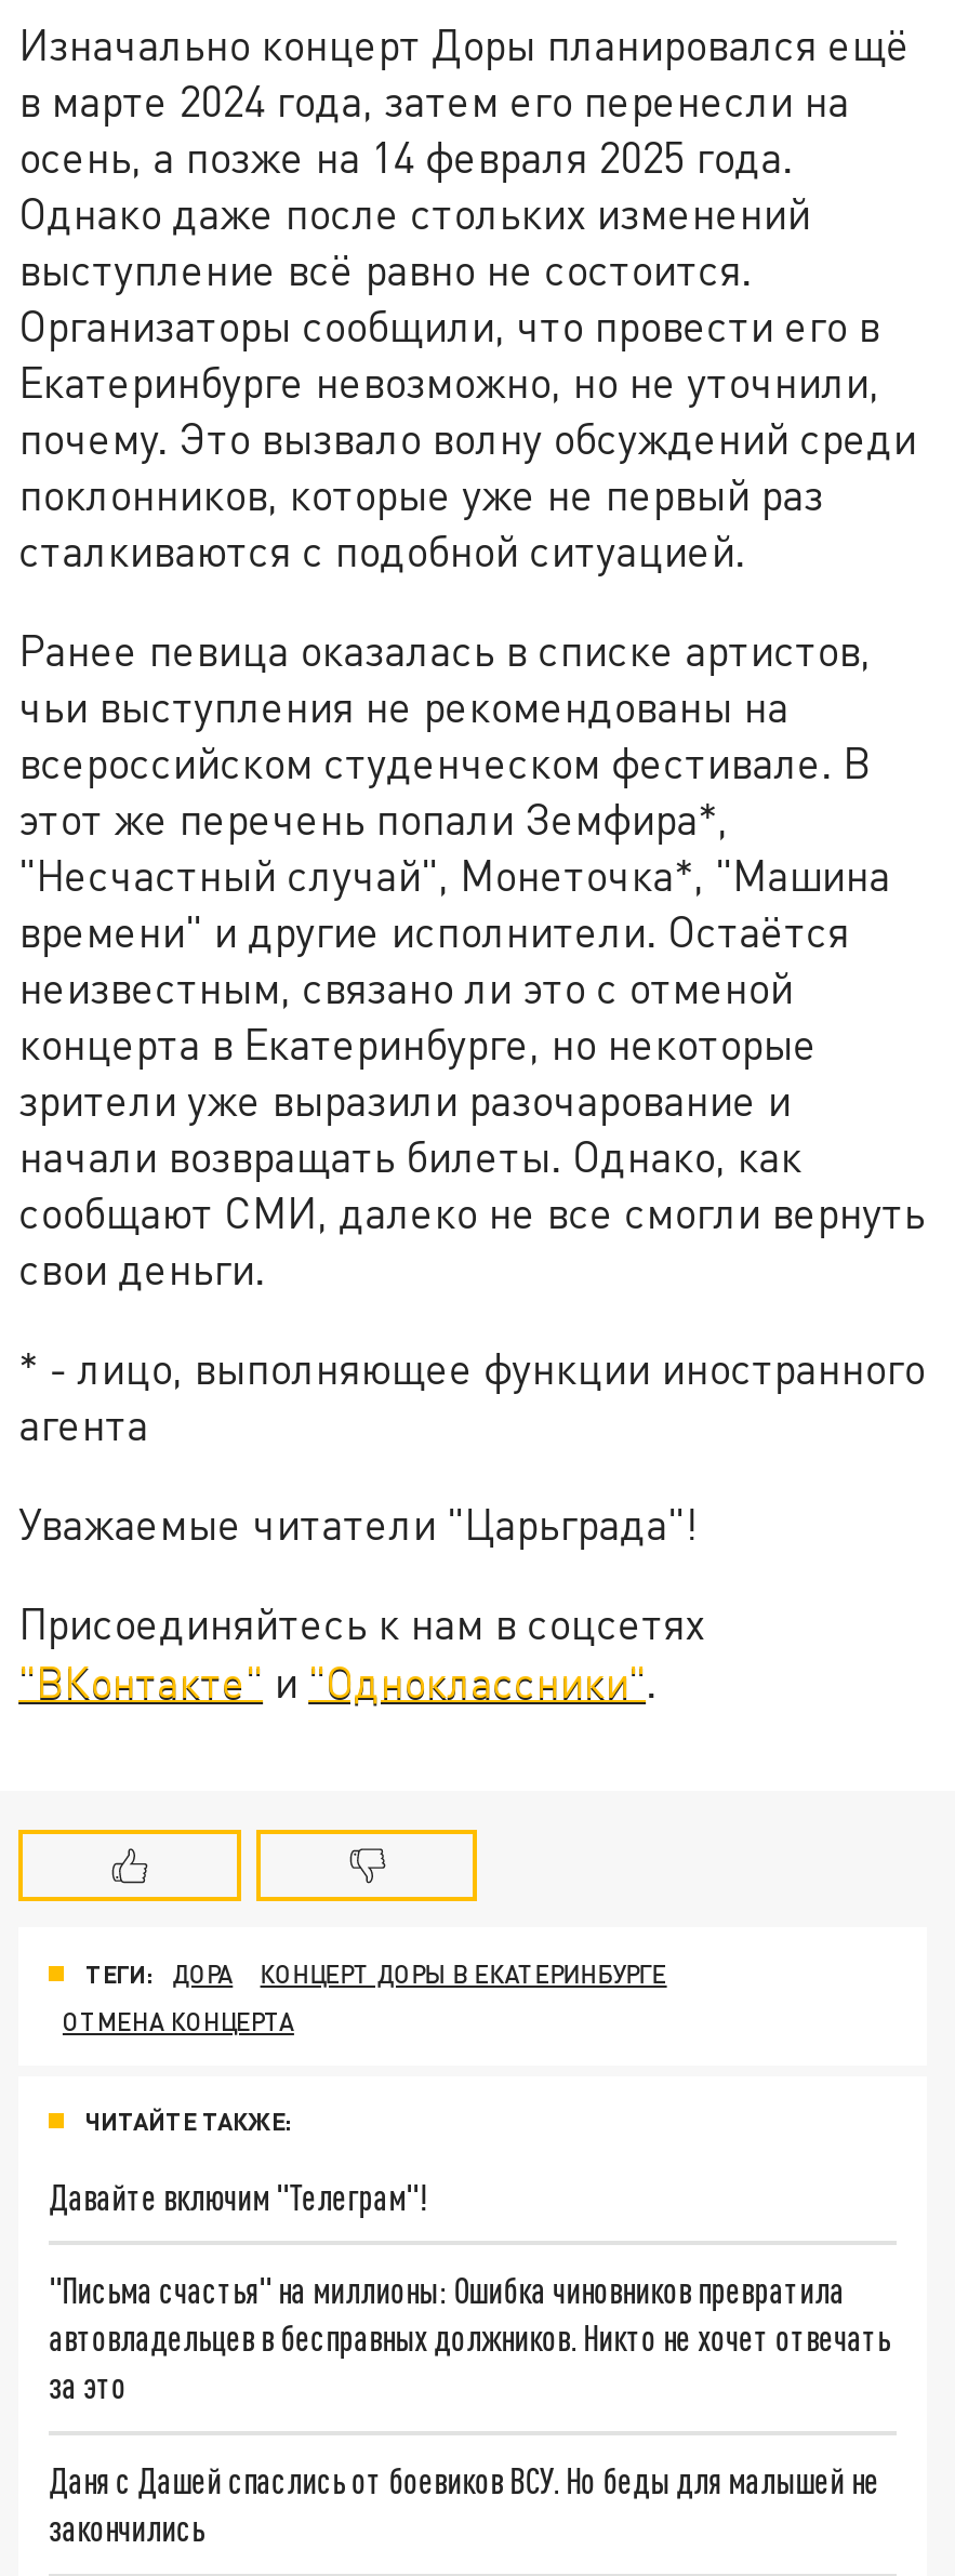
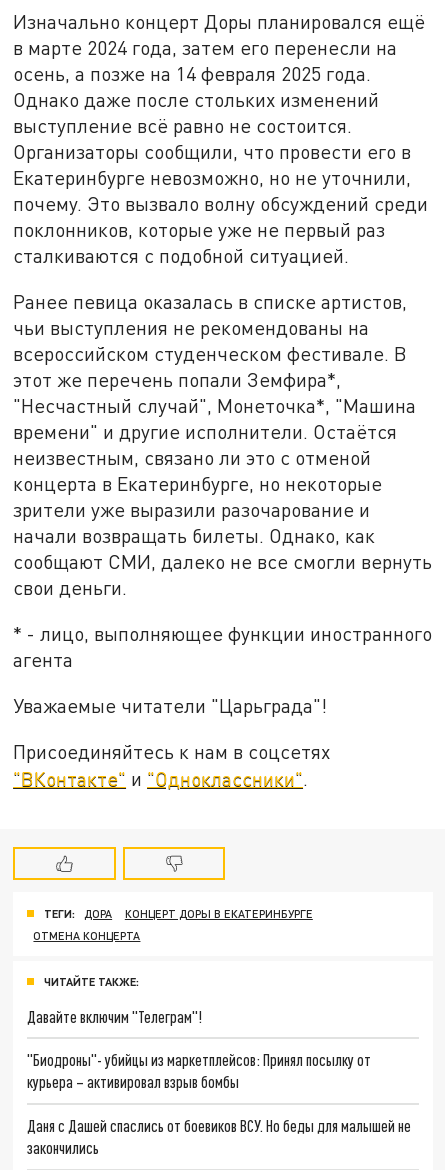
[49,2269,890,2406] "Письма счастья" на миллионы: Ошибка чиновников превратила | автовладельцев в бесправных должников. Никто не хочет отвечать | за это -> [27,1050,371,1091] "Биодроны"- убийцы из маркетплейсов: Принял посылку от | курьера – активировал взрыв бомбы

